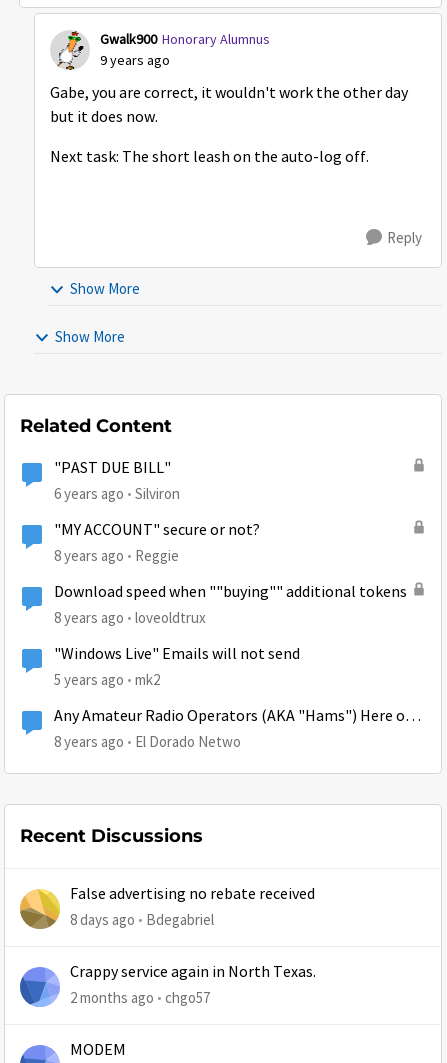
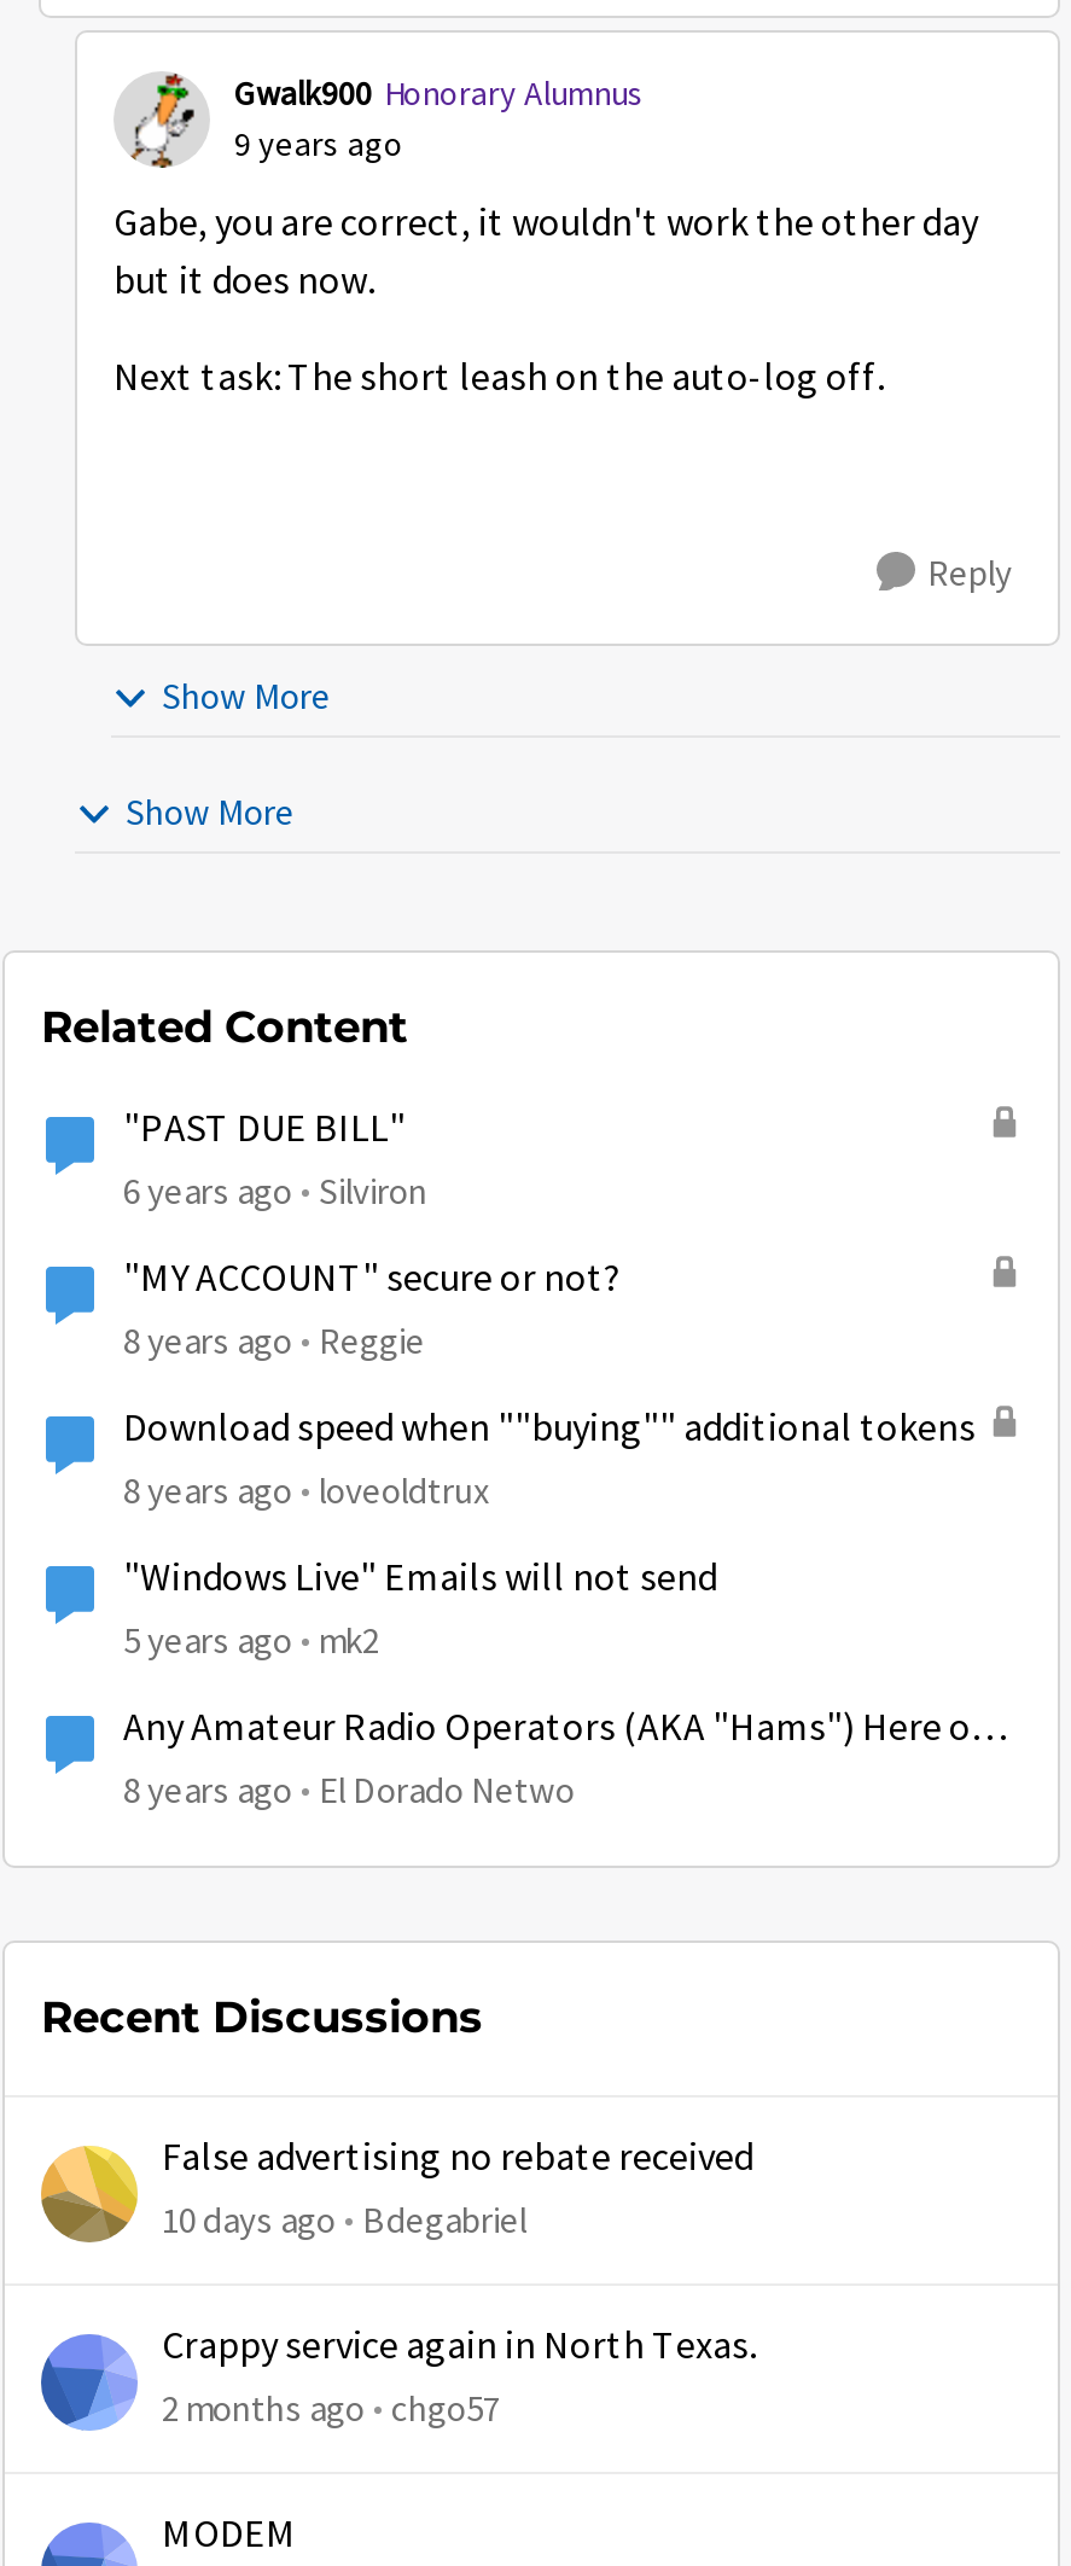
[70,910,214,929] 8 days ago Bdegabriel -> [162,2196,526,2242] 10 days ago Bdegabriel

